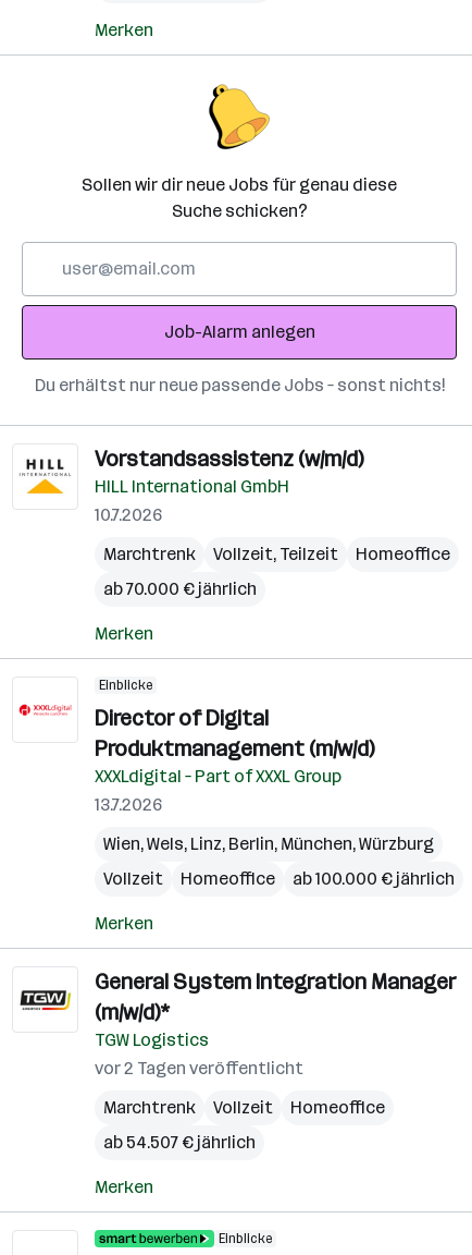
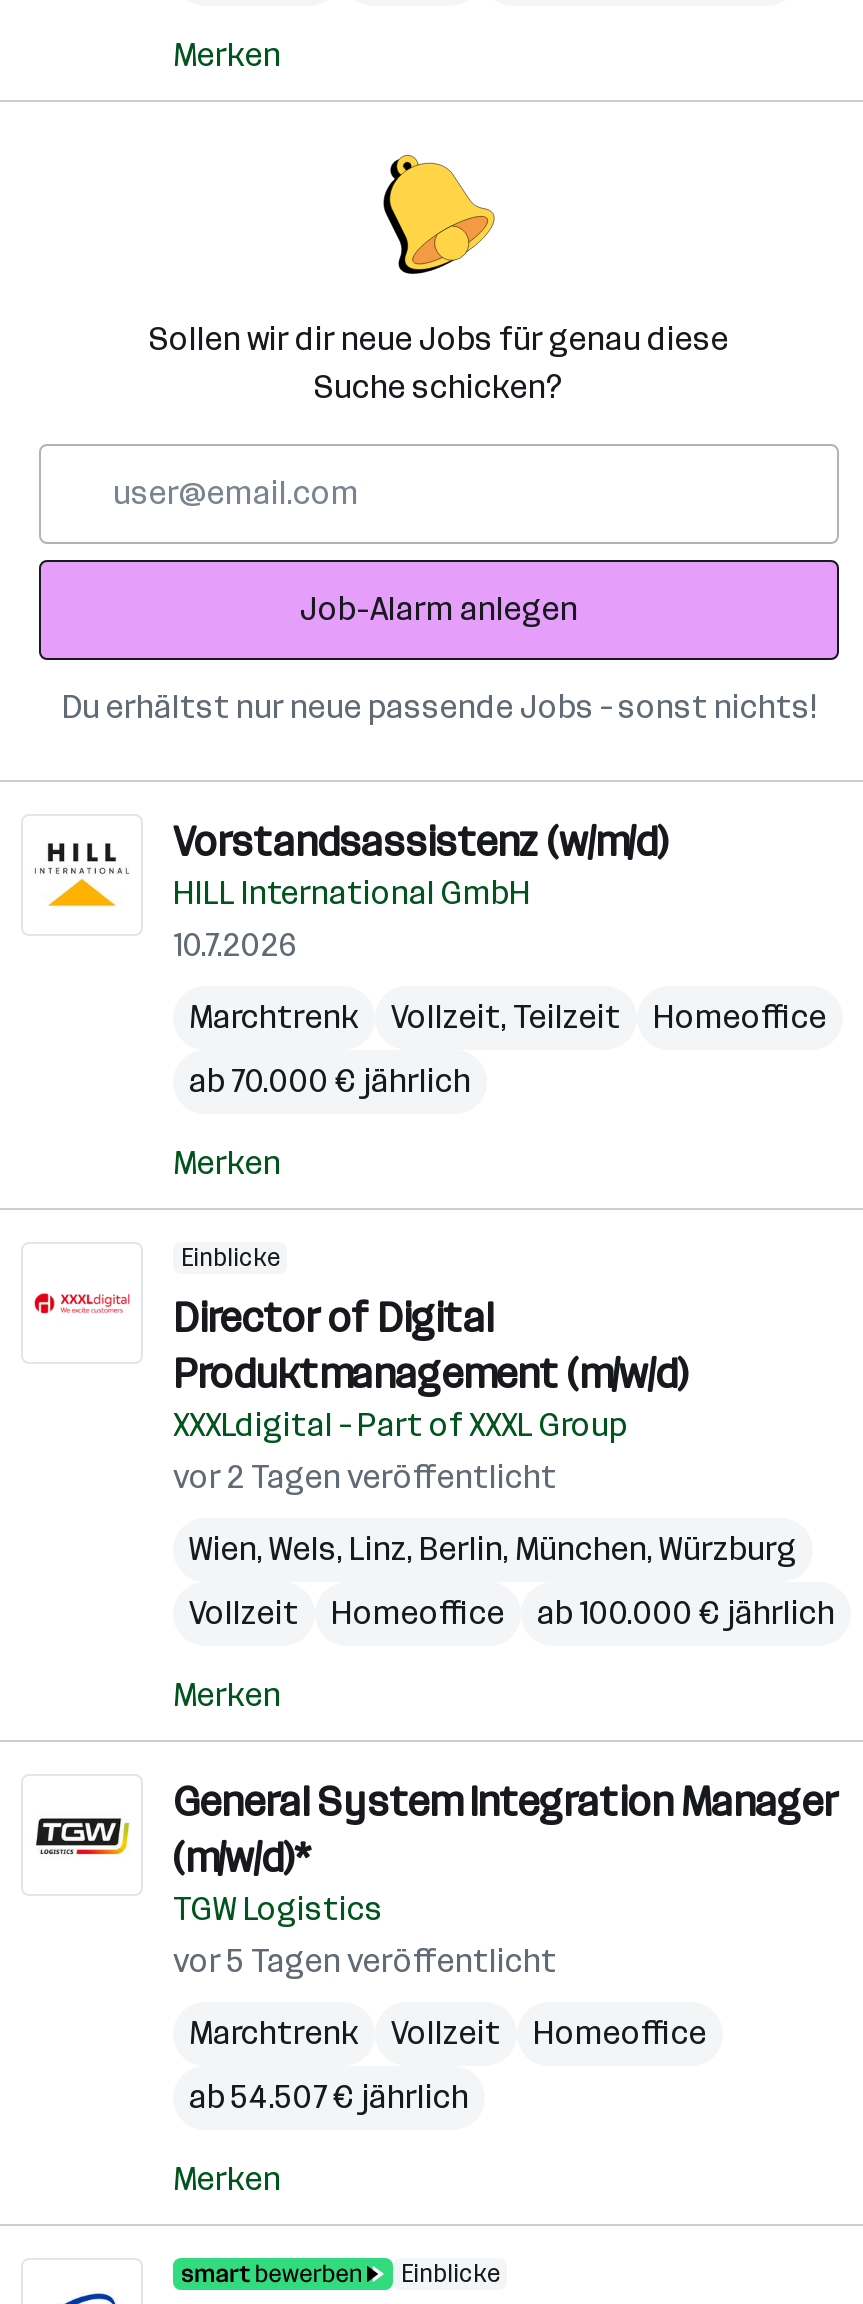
[95,794,162,815] 13.7.2026 -> none
none -> [173,1942,557,1980] vor 5 Tagen veröffentlicht
moved [95,1058,303,1079] -> [173,1458,557,1496]: vor 2 Tagen veröffentlicht

